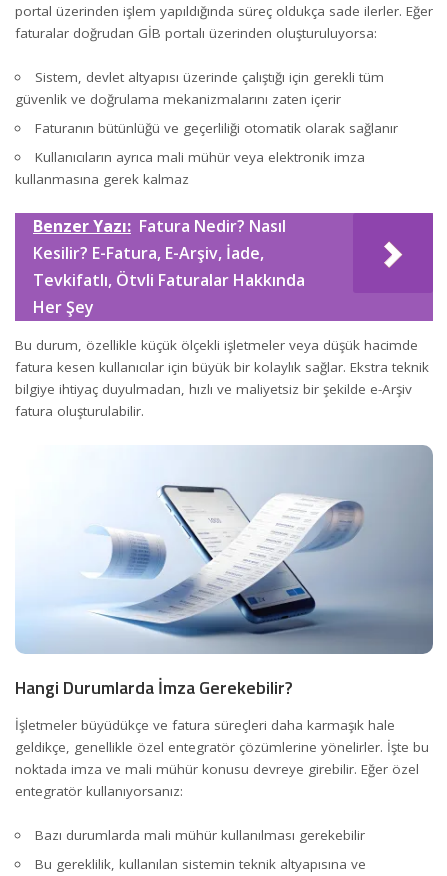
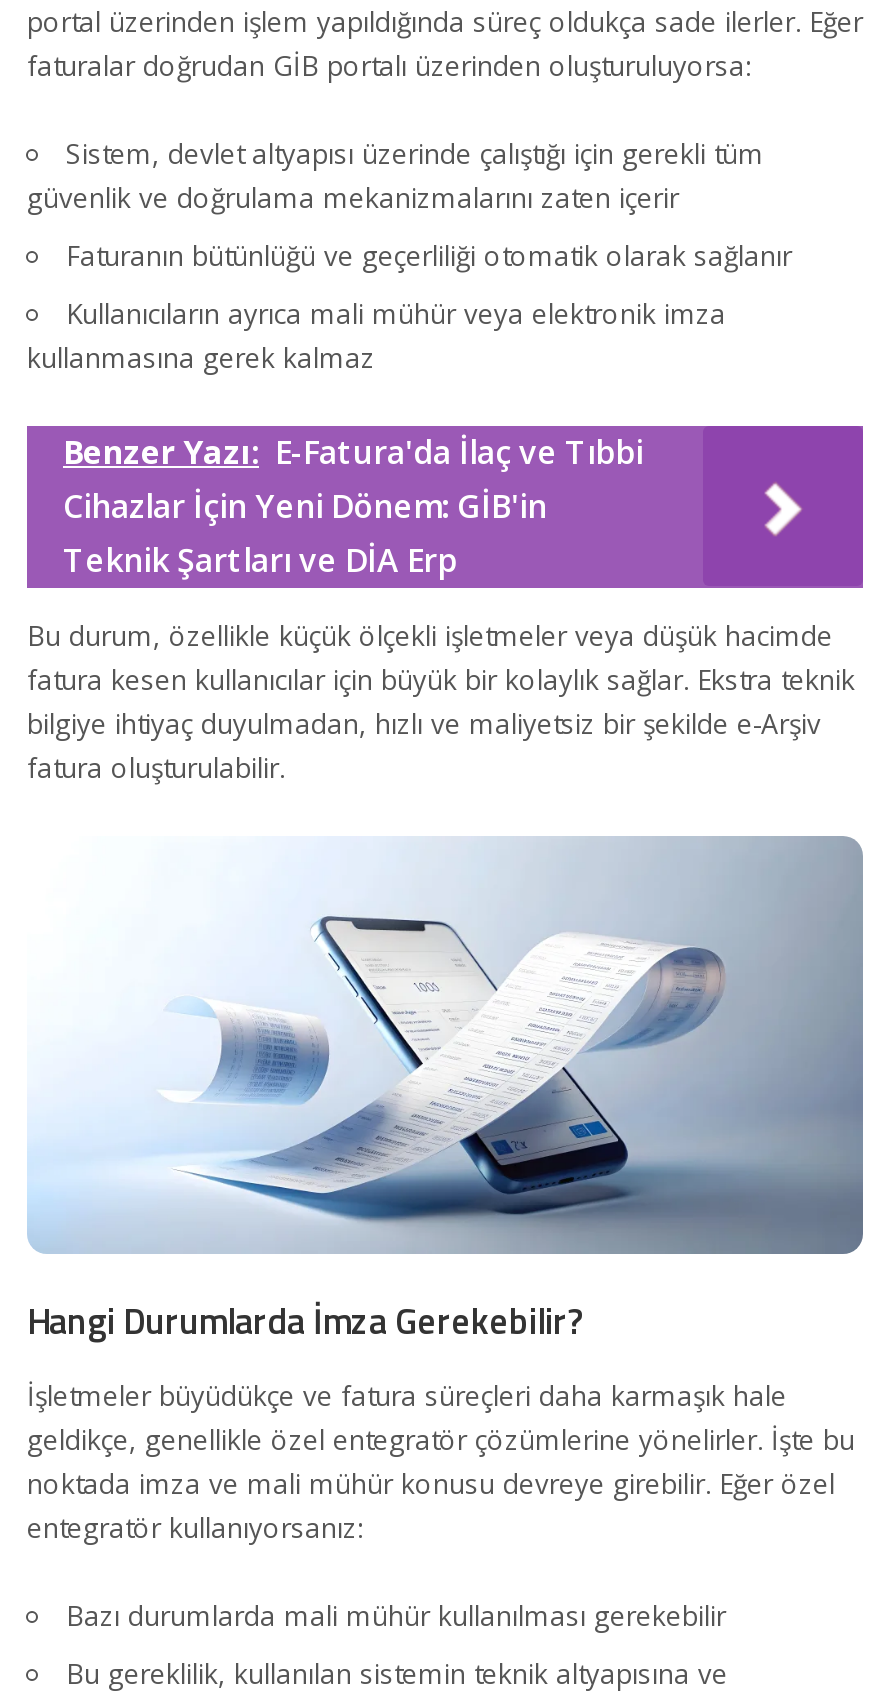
[33,215,305,318] Benzer Yazı: Fatura Nedir? Nasıl | Kesilir? E-Fatura, E-Arşiv, İade, | Tevkifatlı, Ötvli Faturalar Hakkında | Her Şey -> [63,430,643,582] Benzer Yazı: E-Fatura'da İlaç ve Tıbbi | Cihazlar İçin Yeni Dönem: GİB'in | Teknik Şartları ve DİA Erp

